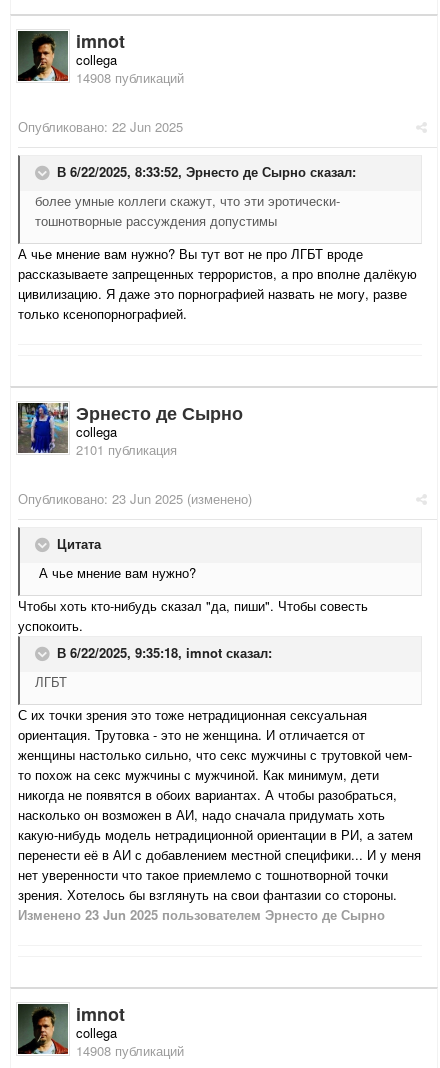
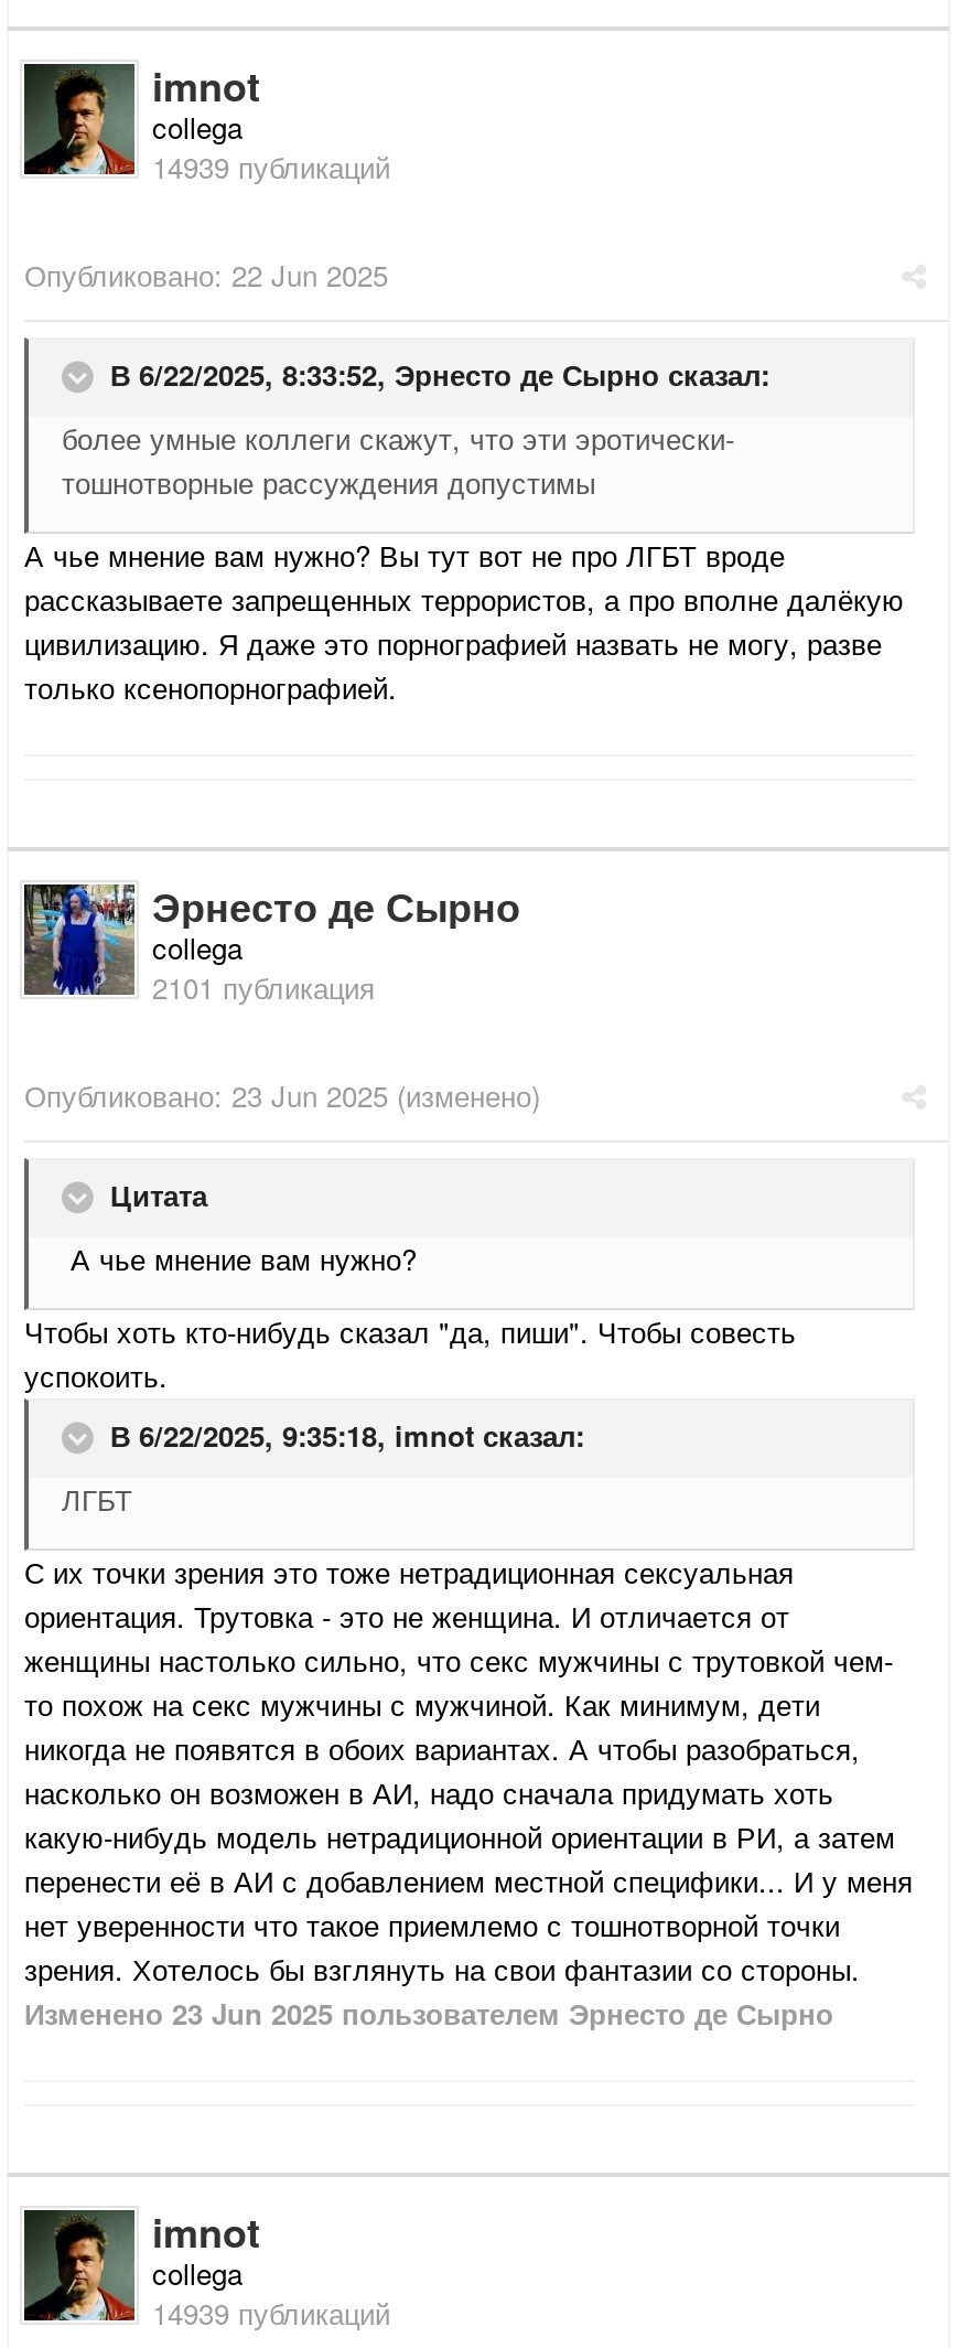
[76,68,184,87] 14908 публикаций -> [152,146,390,188] 14939 публикаций
[76,1041,184,1060] 14908 публикаций -> [152,2293,390,2335] 14939 публикаций

